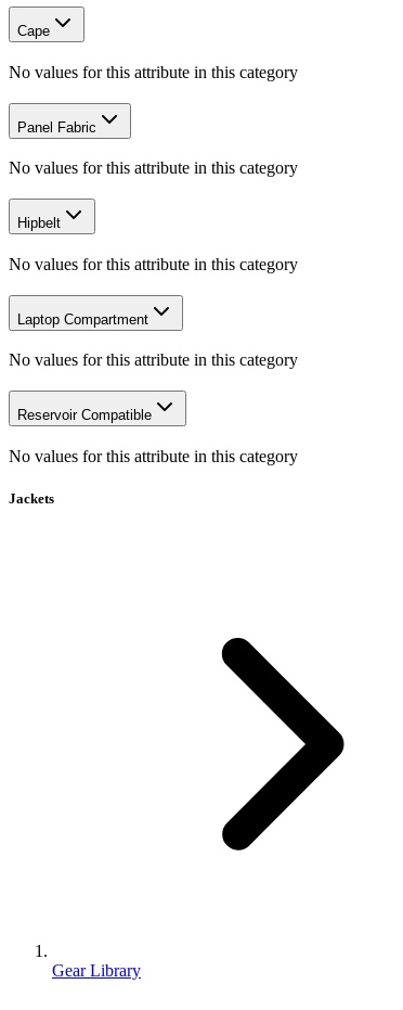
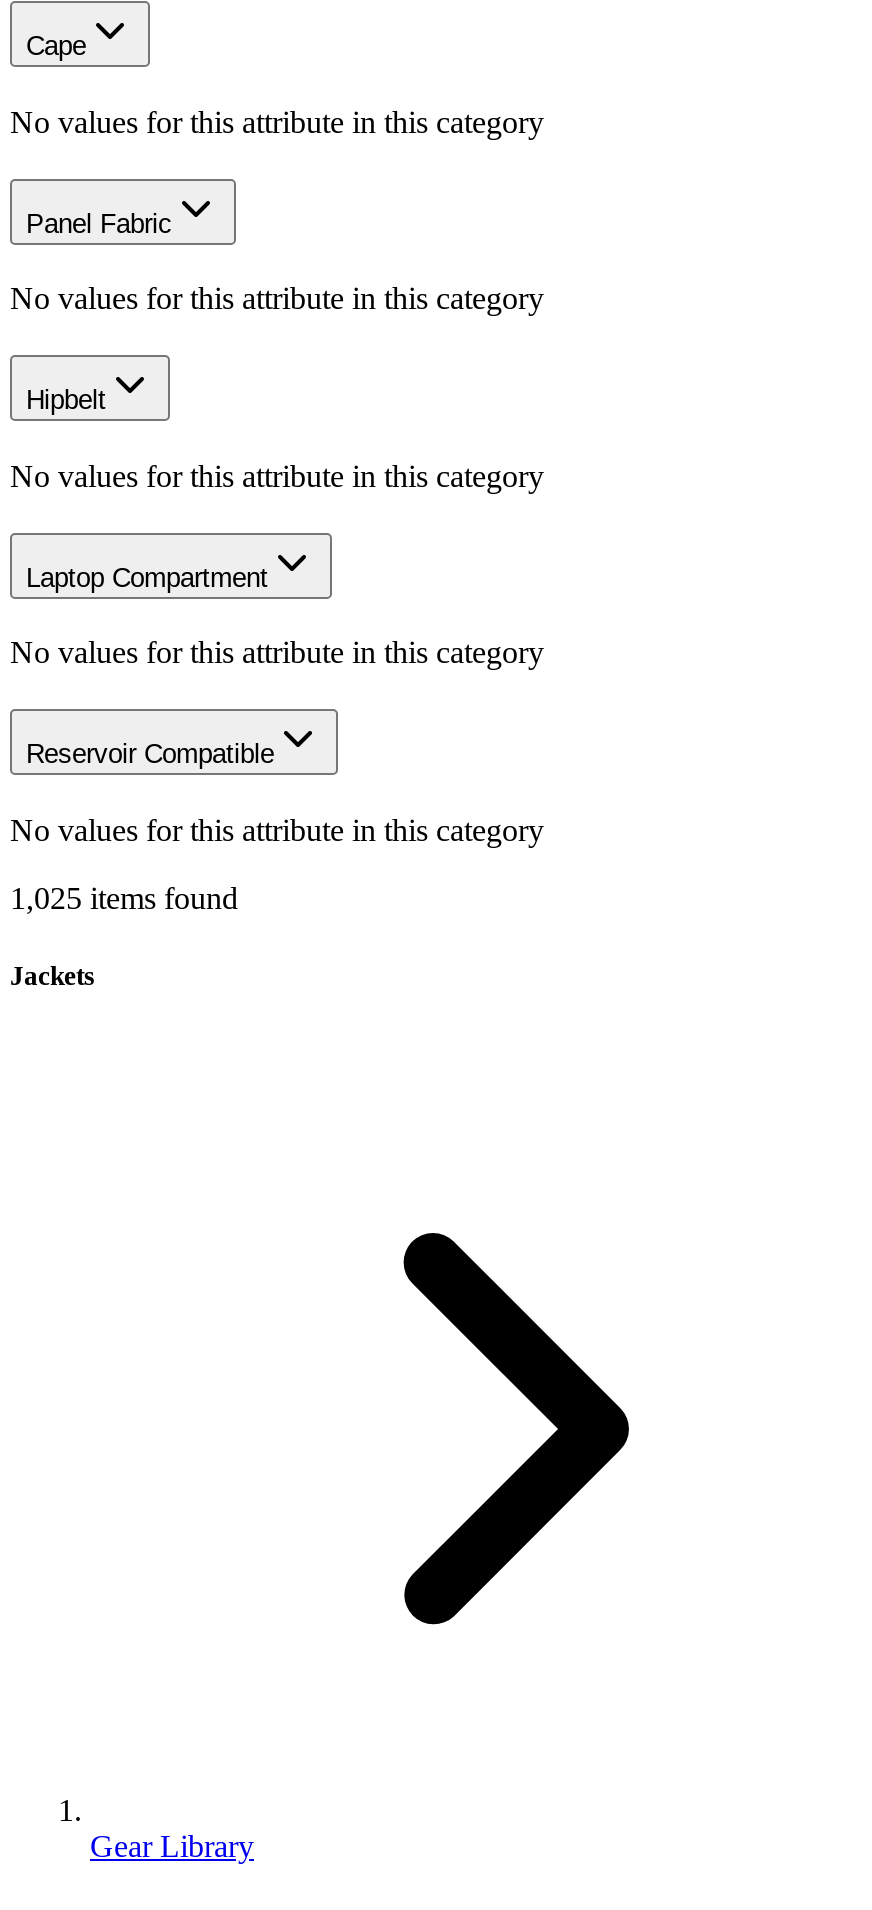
none -> [10,880,238,914] 1,025 items found

